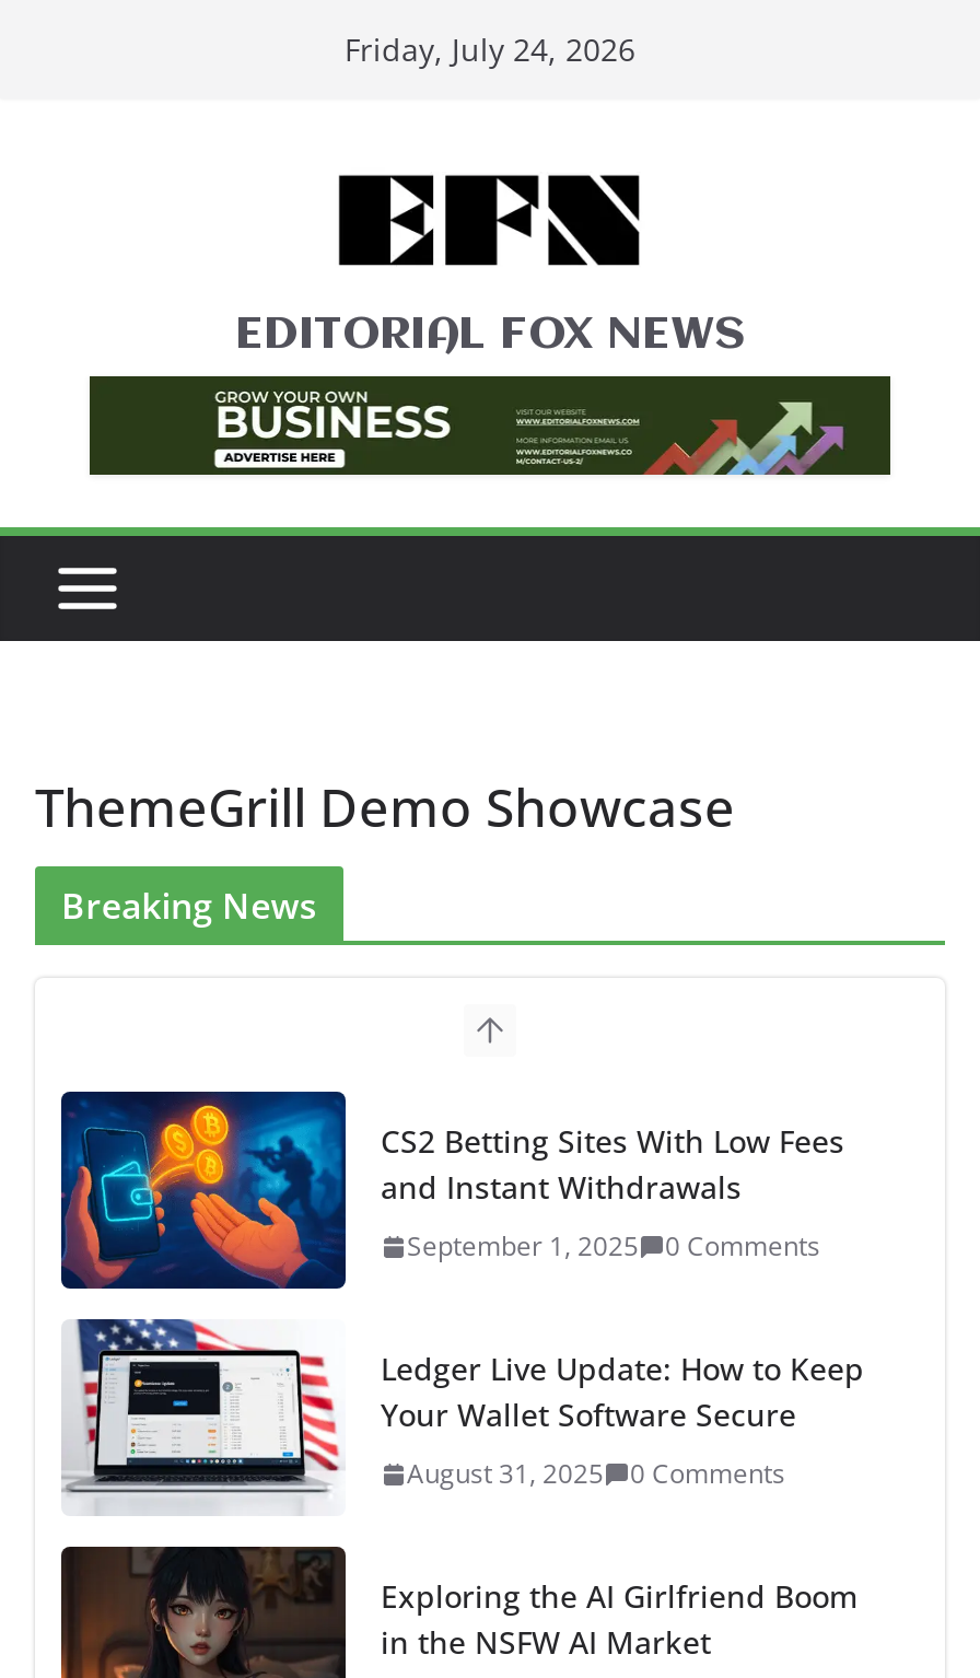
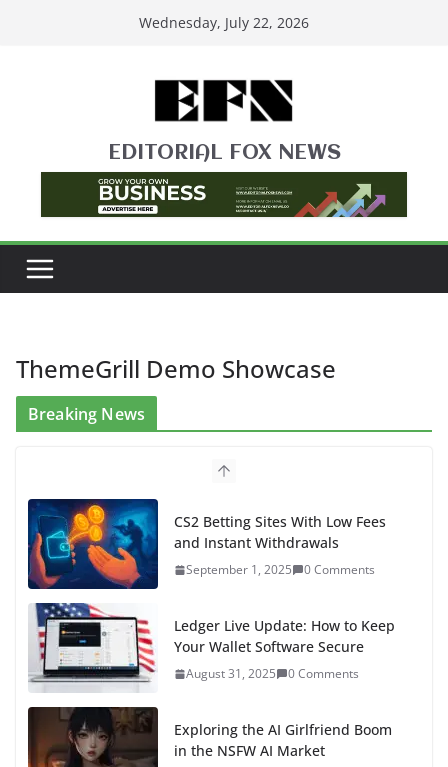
[345,28,635,70] Friday, July 24, 2026 -> [139,13,309,32] Wednesday, July 22, 2026

